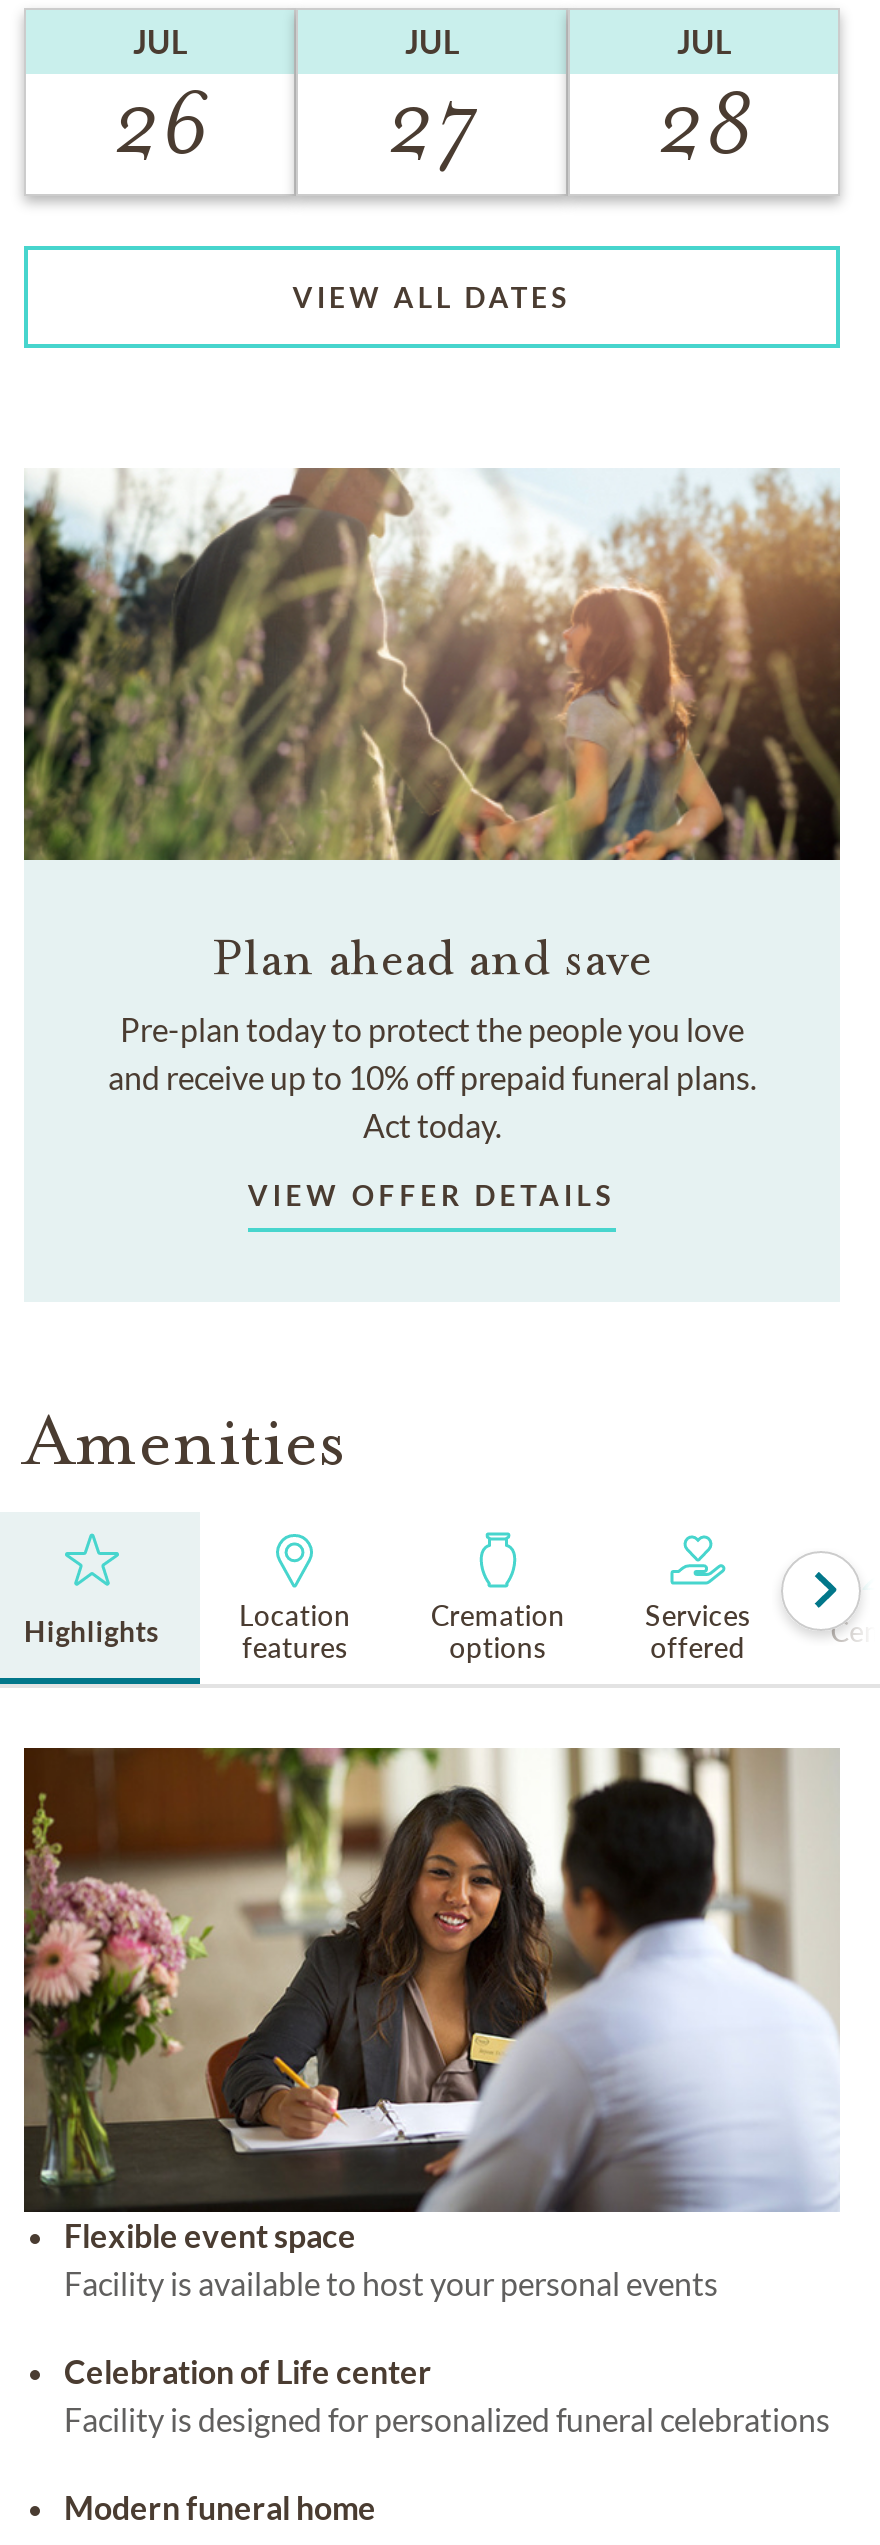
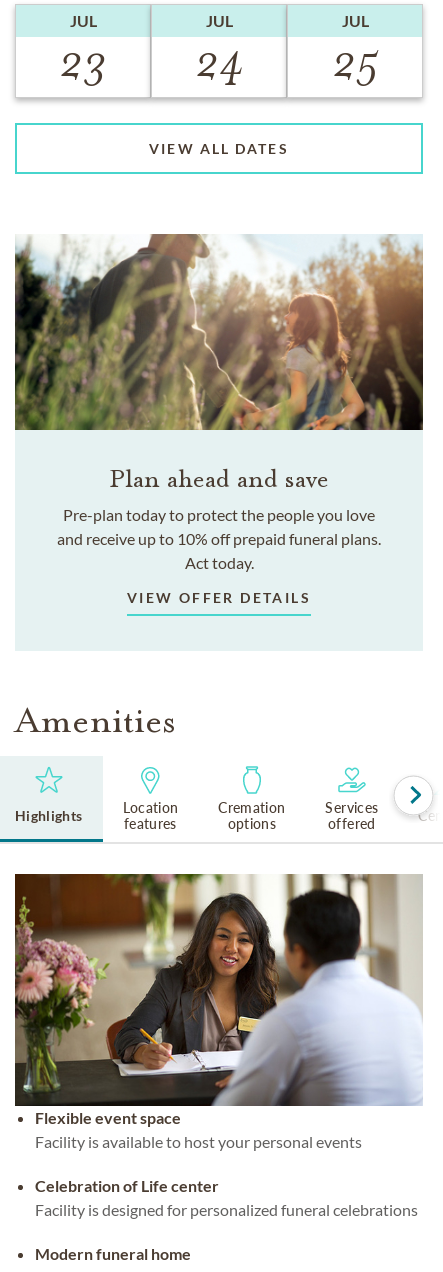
[112,68,208,180] 26 -> [59,34,107,90] 23
[386,68,478,180] 27 -> [194,34,243,90] 24
[656,68,752,180] 28 -> [331,34,378,90] 25

